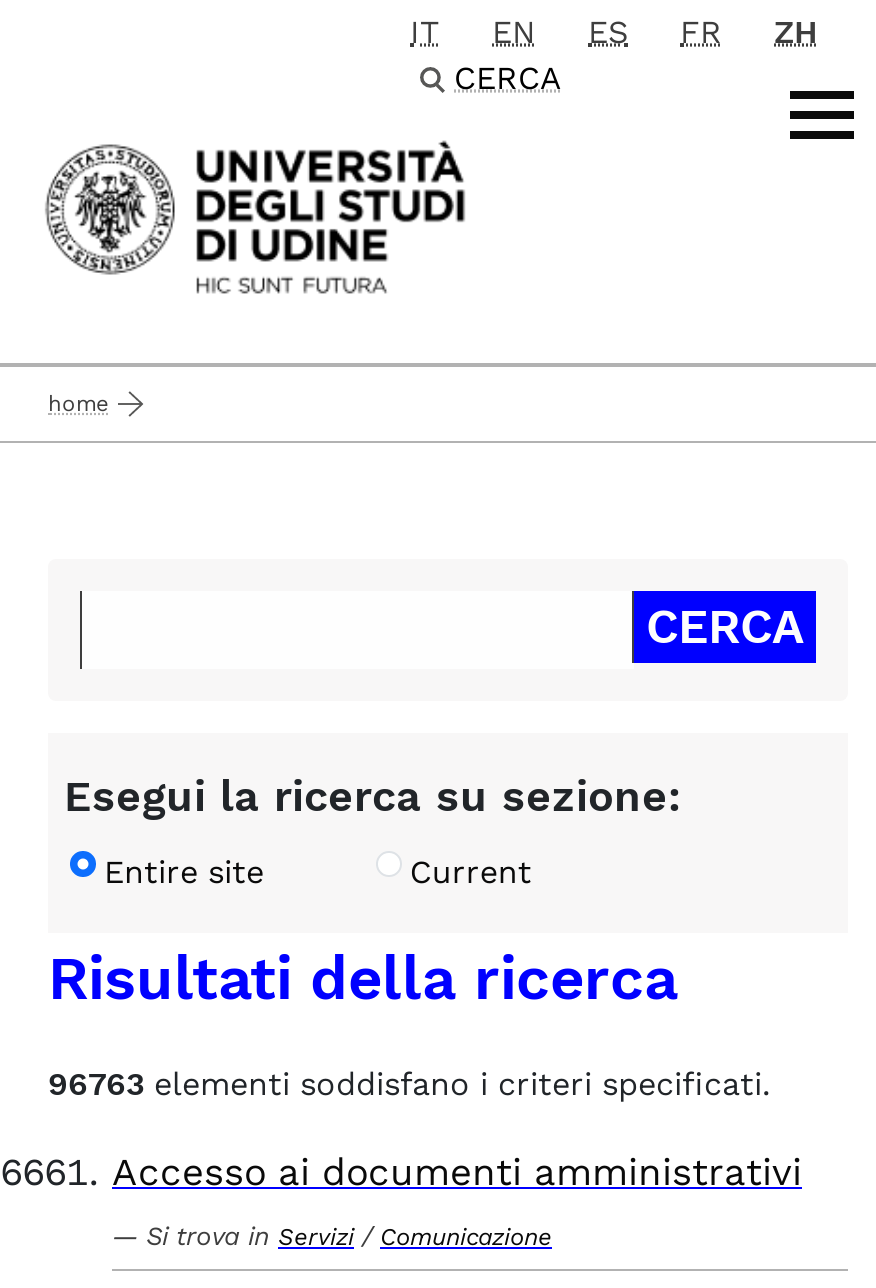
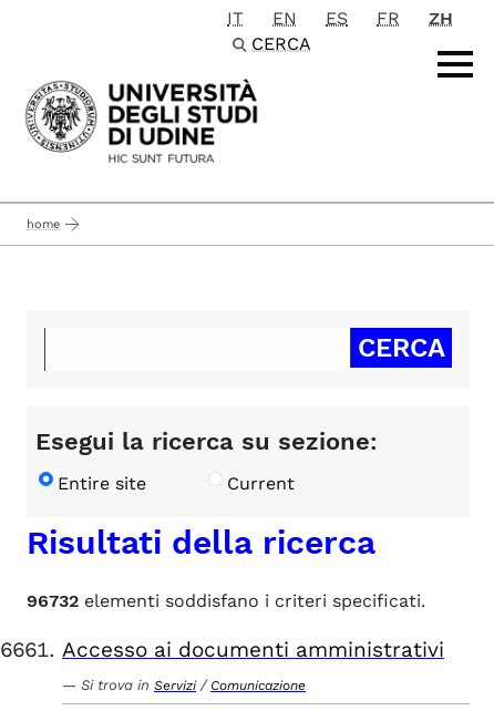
[48,1065,770,1103] 96763 elementi soddisfano i criteri specificati. -> [27,590,425,611] 96732 elementi soddisfano i criteri specificati.

